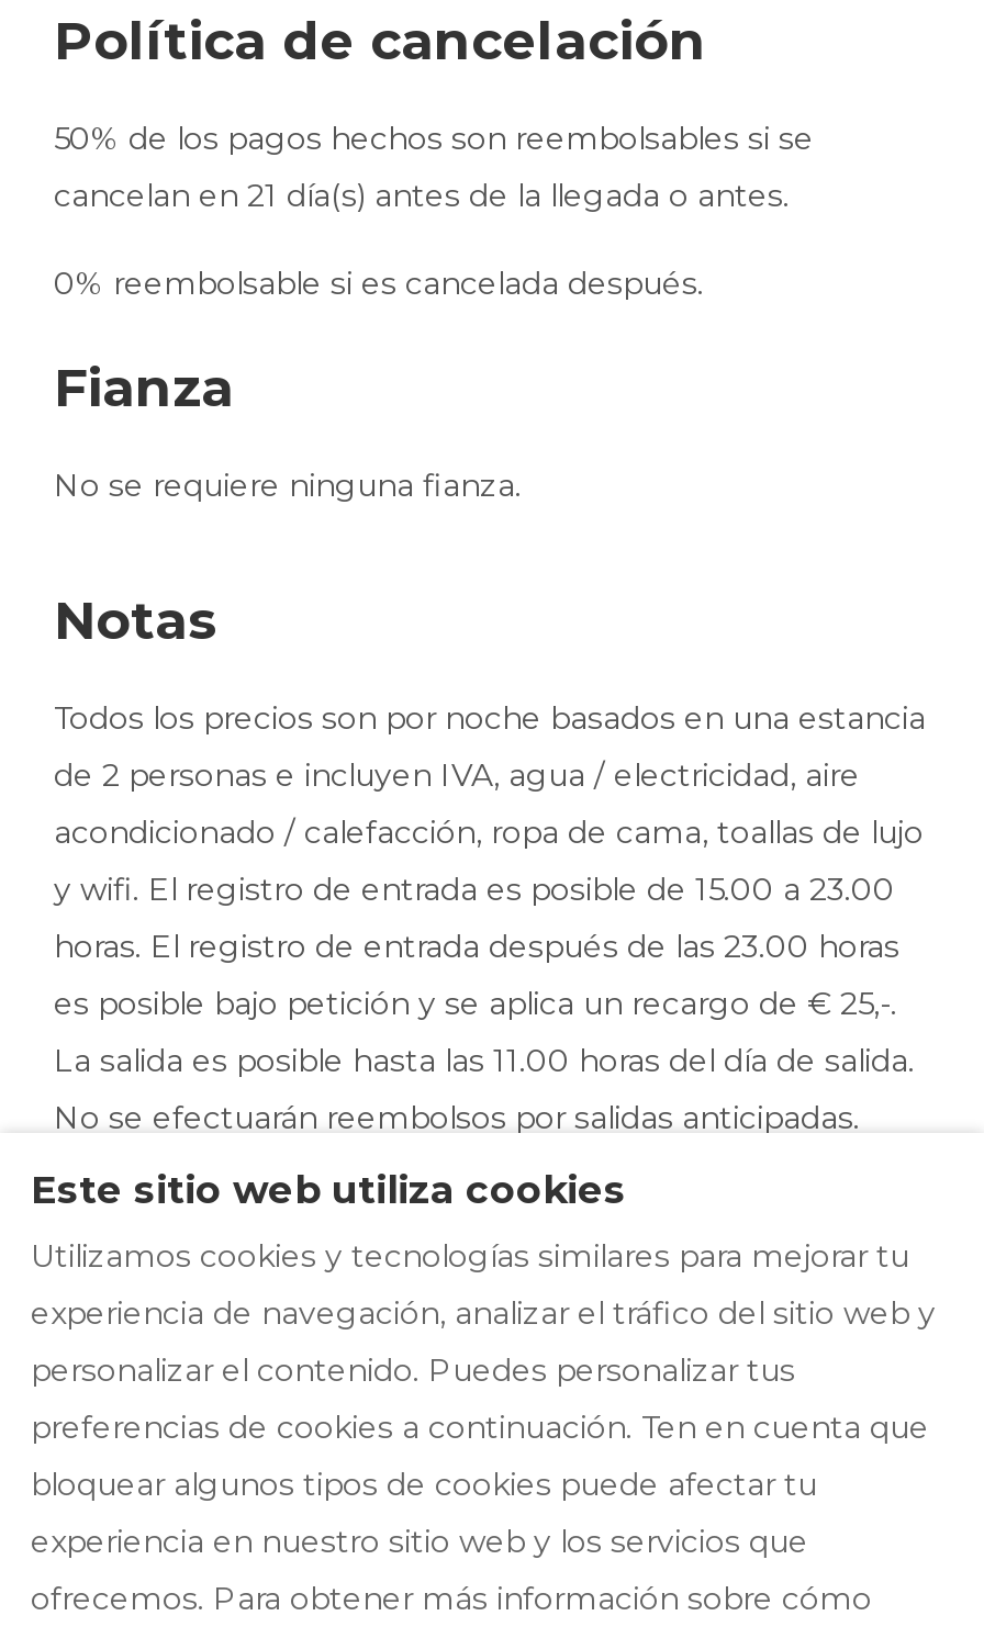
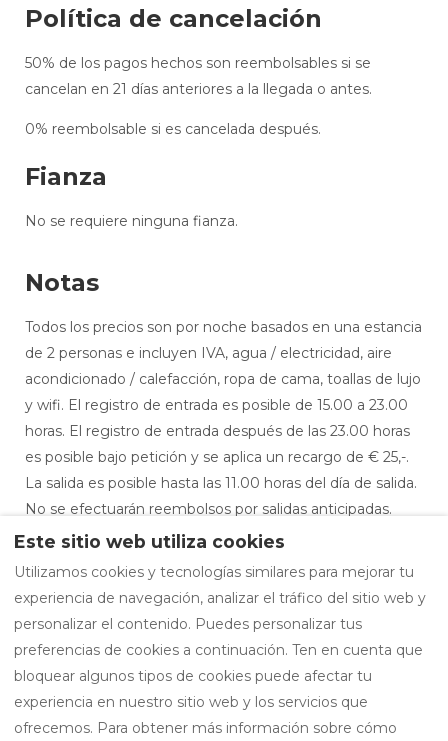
[54,176,790,215] cancelan en 21 día(s) antes de la llegada o antes. -> [24,80,371,98] cancelan en 21 días anteriores a la llegada o antes.

